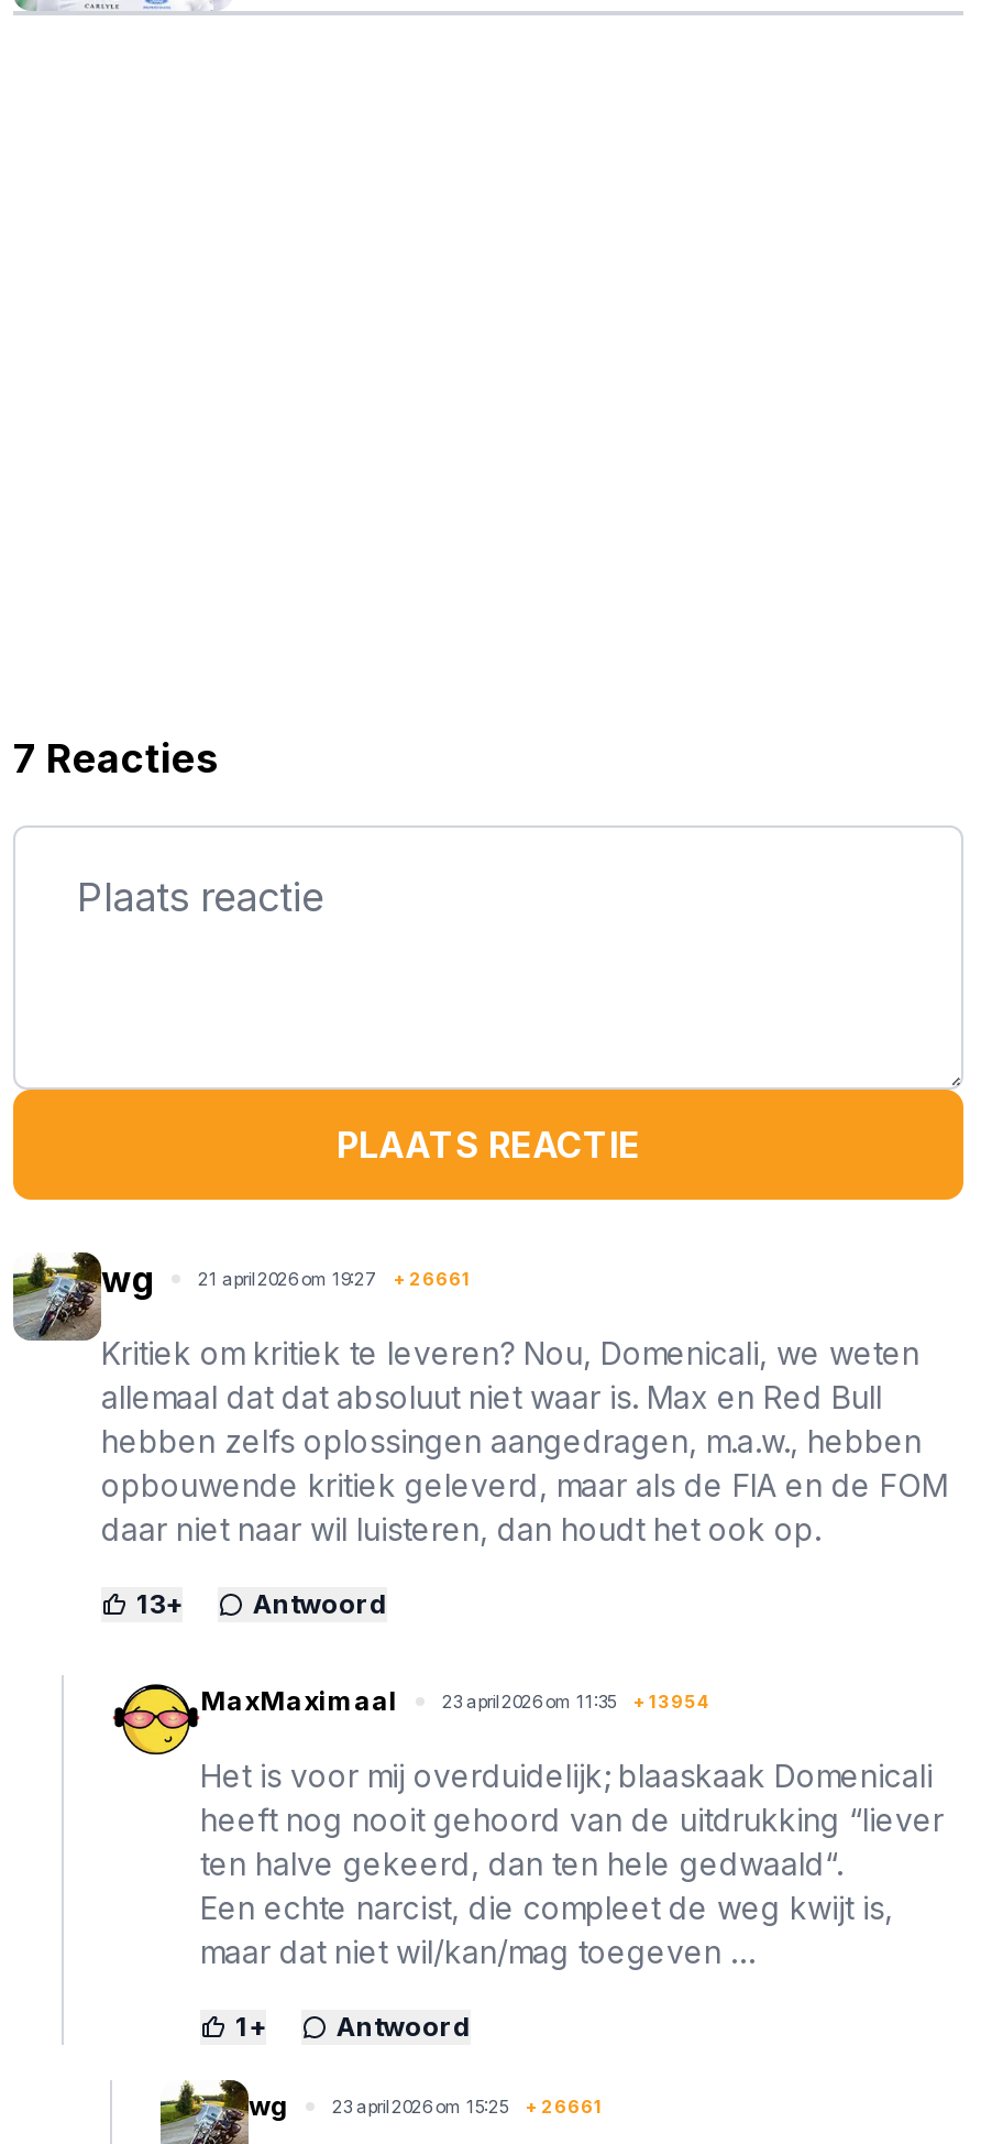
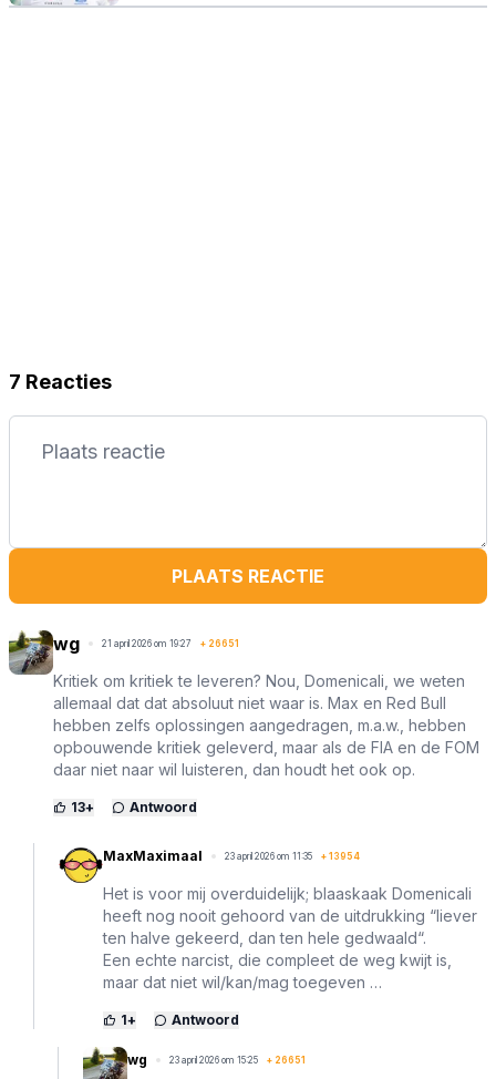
[101,1256,471,1300] wg 21 april 2026 om 19:27 + 26661 -> [53,632,239,654] wg 21 april 2026 om 19:27 + 26651
[249,2089,603,2122] wg 23 april 2026 om 15:25 + 26661 -> [127,1051,306,1068] wg 23 april 2026 om 15:25 + 26651

